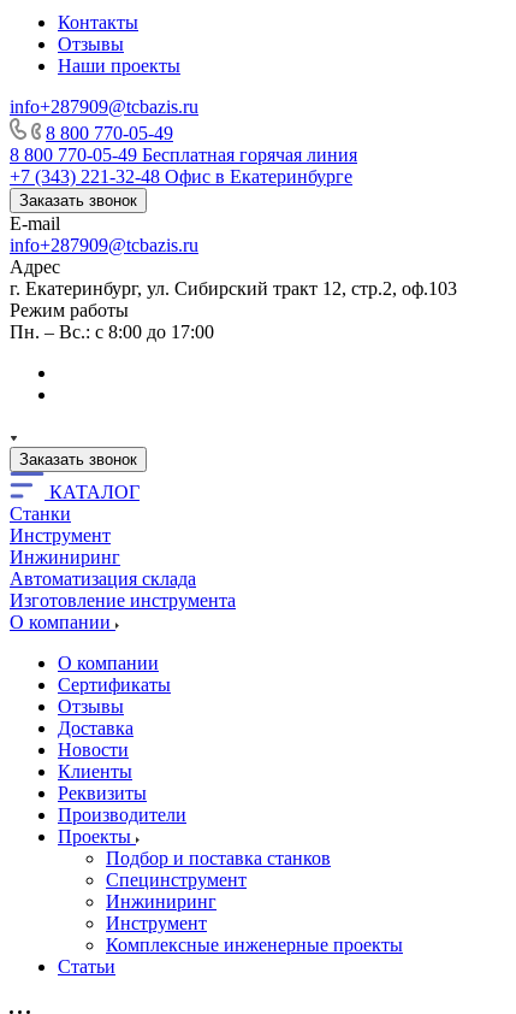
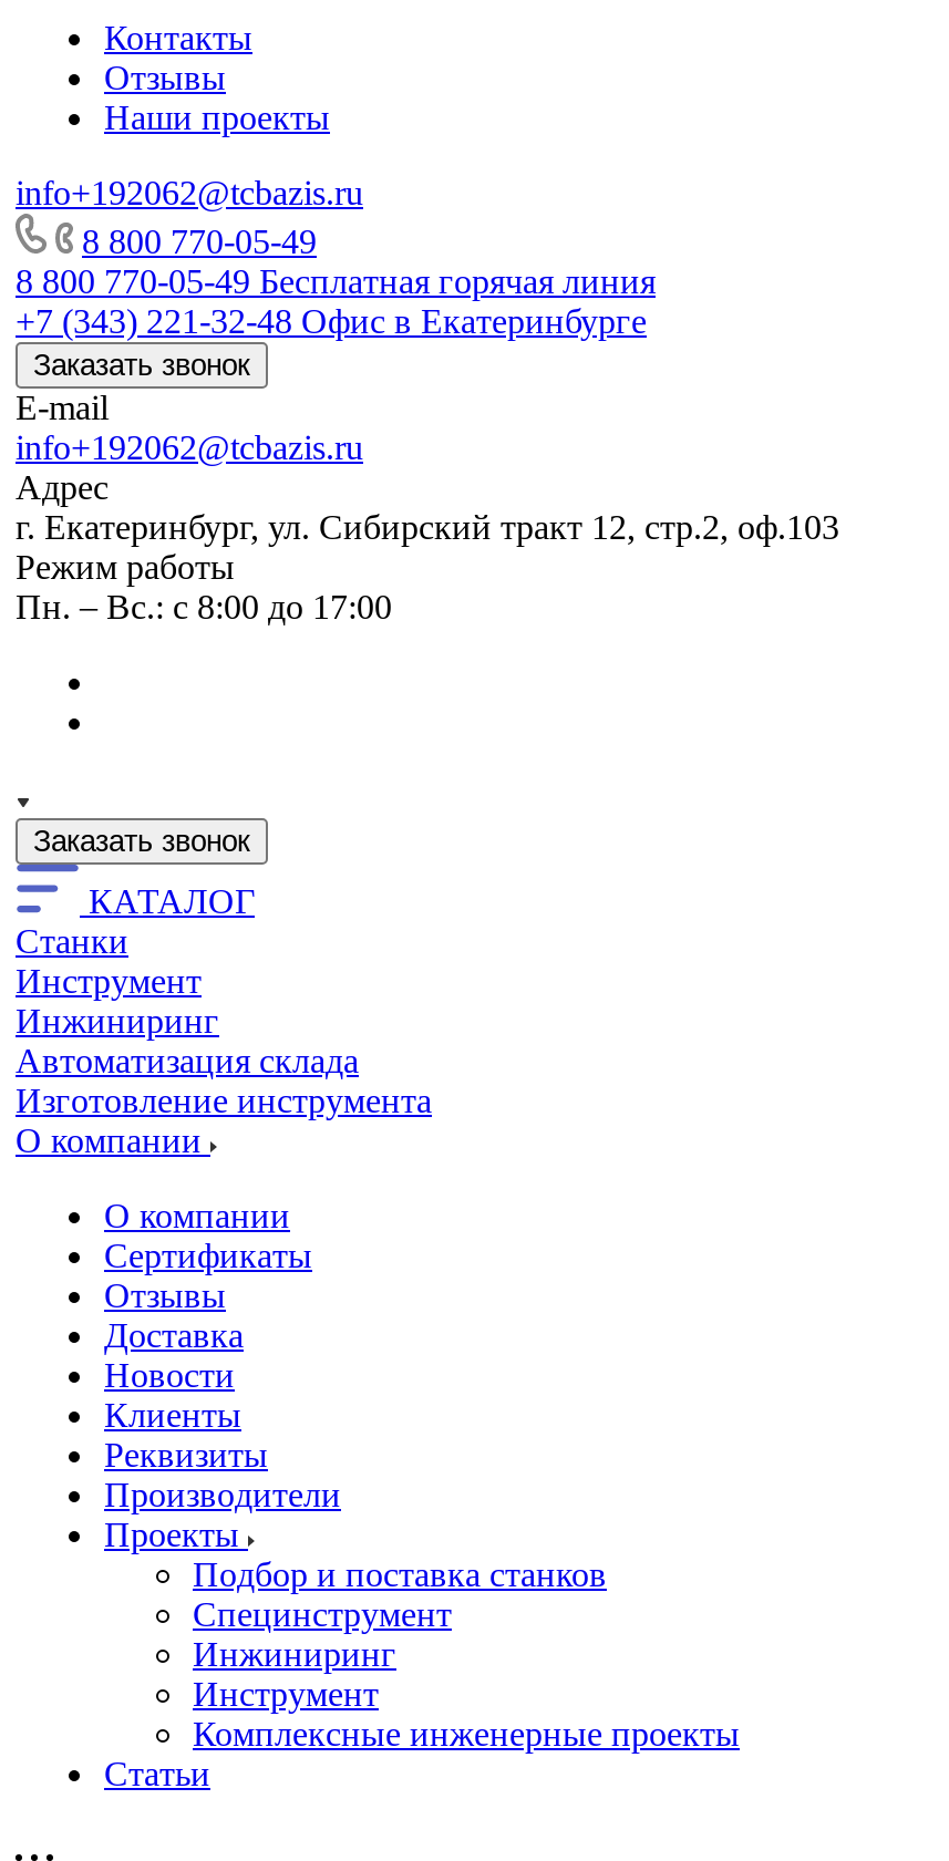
[10,96,198,117] info+287909@tcbazis.ru -> [16,174,363,211] info+192062@tcbazis.ru
[10,235,198,255] info+287909@tcbazis.ru -> [16,428,363,466] info+192062@tcbazis.ru

